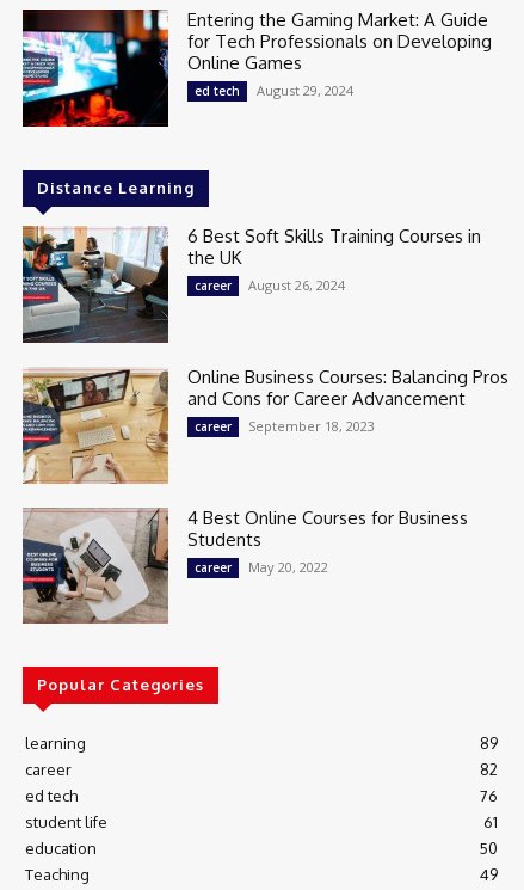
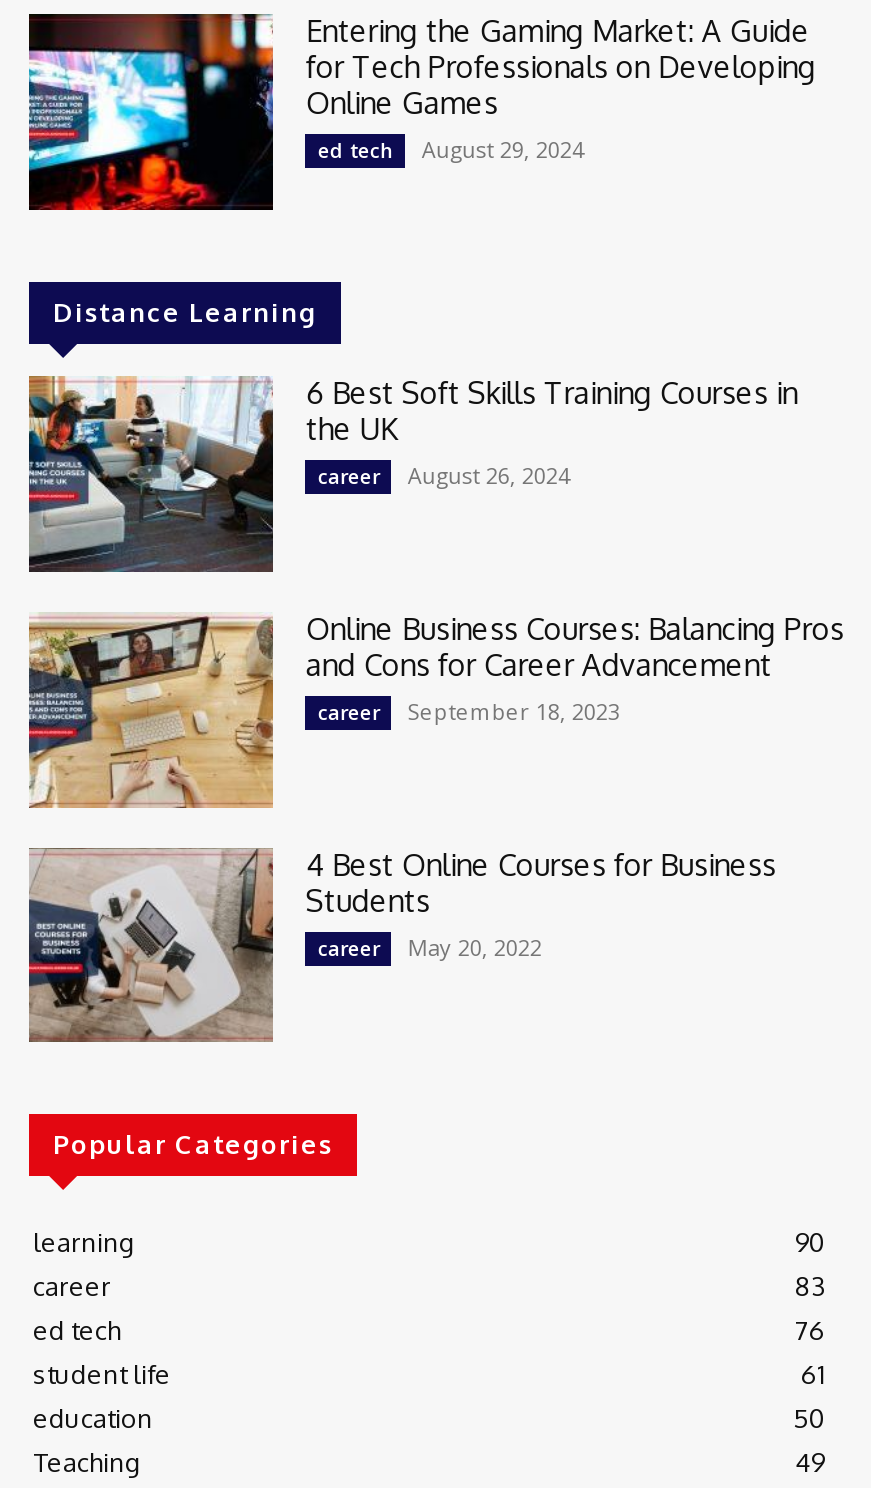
[480,734,498,753] 89 -> [795,1227,825,1259] 90
[480,760,498,779] 82 -> [795,1271,825,1303] 83

